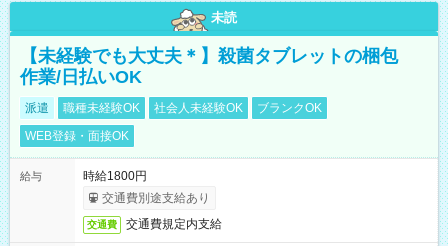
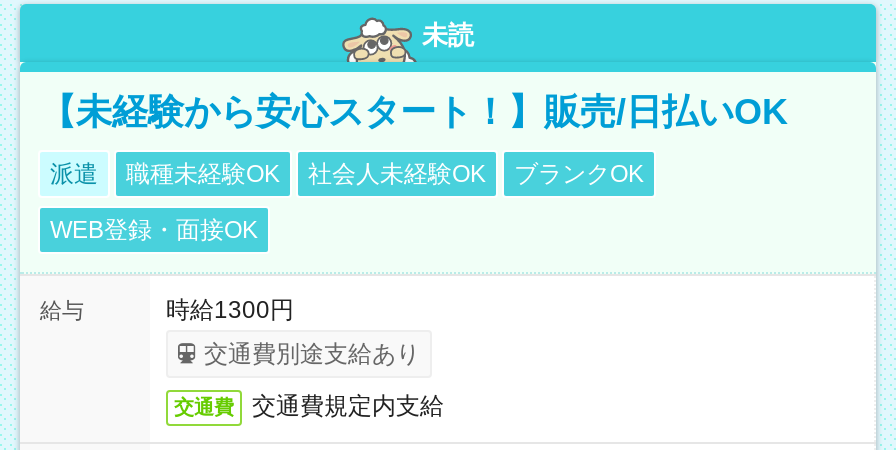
[20,46,398,87] 【未経験でも大丈夫＊】殺菌タブレットの梱包 | 作業/日払いOK -> [40,92,788,132] 【未経験から安心スタート！】販売/日払いOK
[83,169,147,183] 時給1800円 -> [166,296,294,324] 時給1300円

